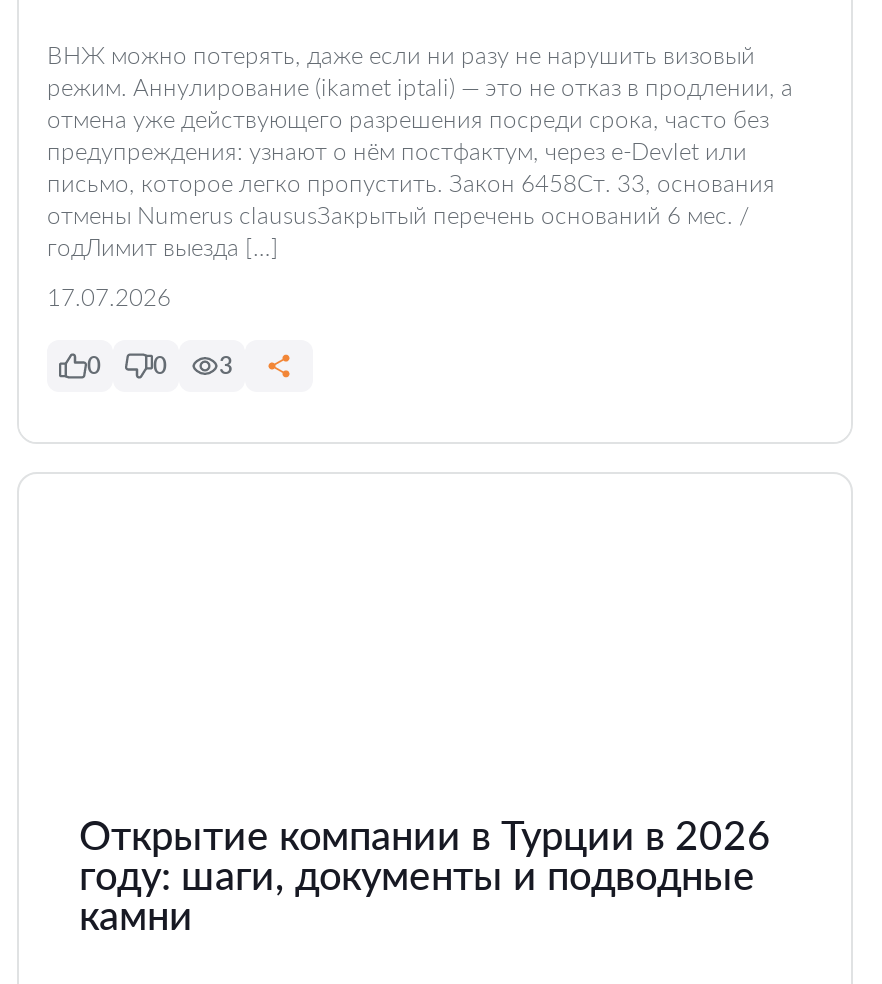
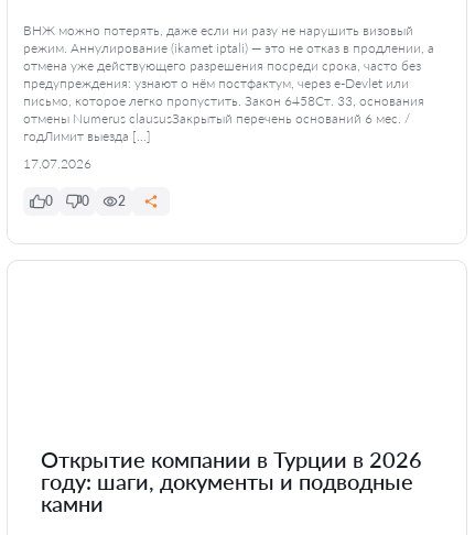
[219,350,233,380] 3 -> [118,192,126,209] 2

